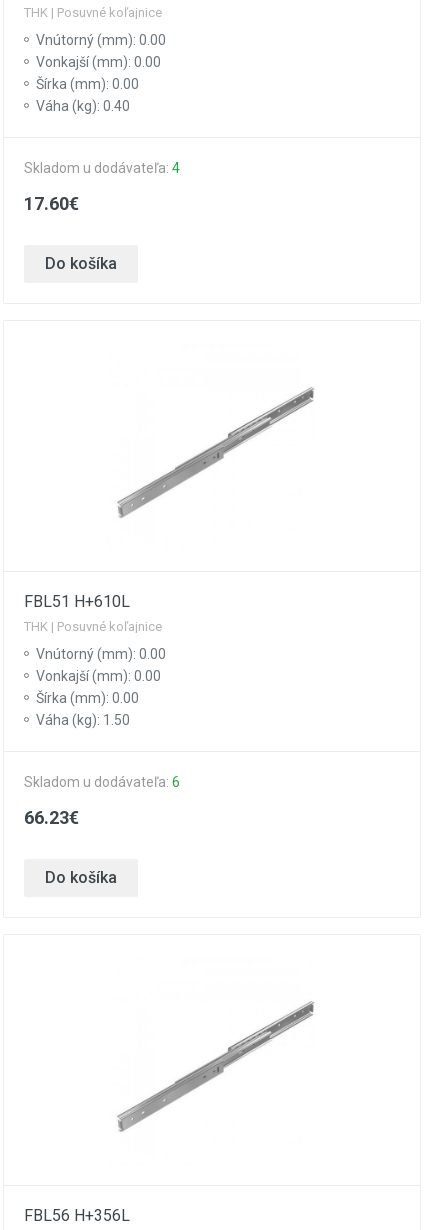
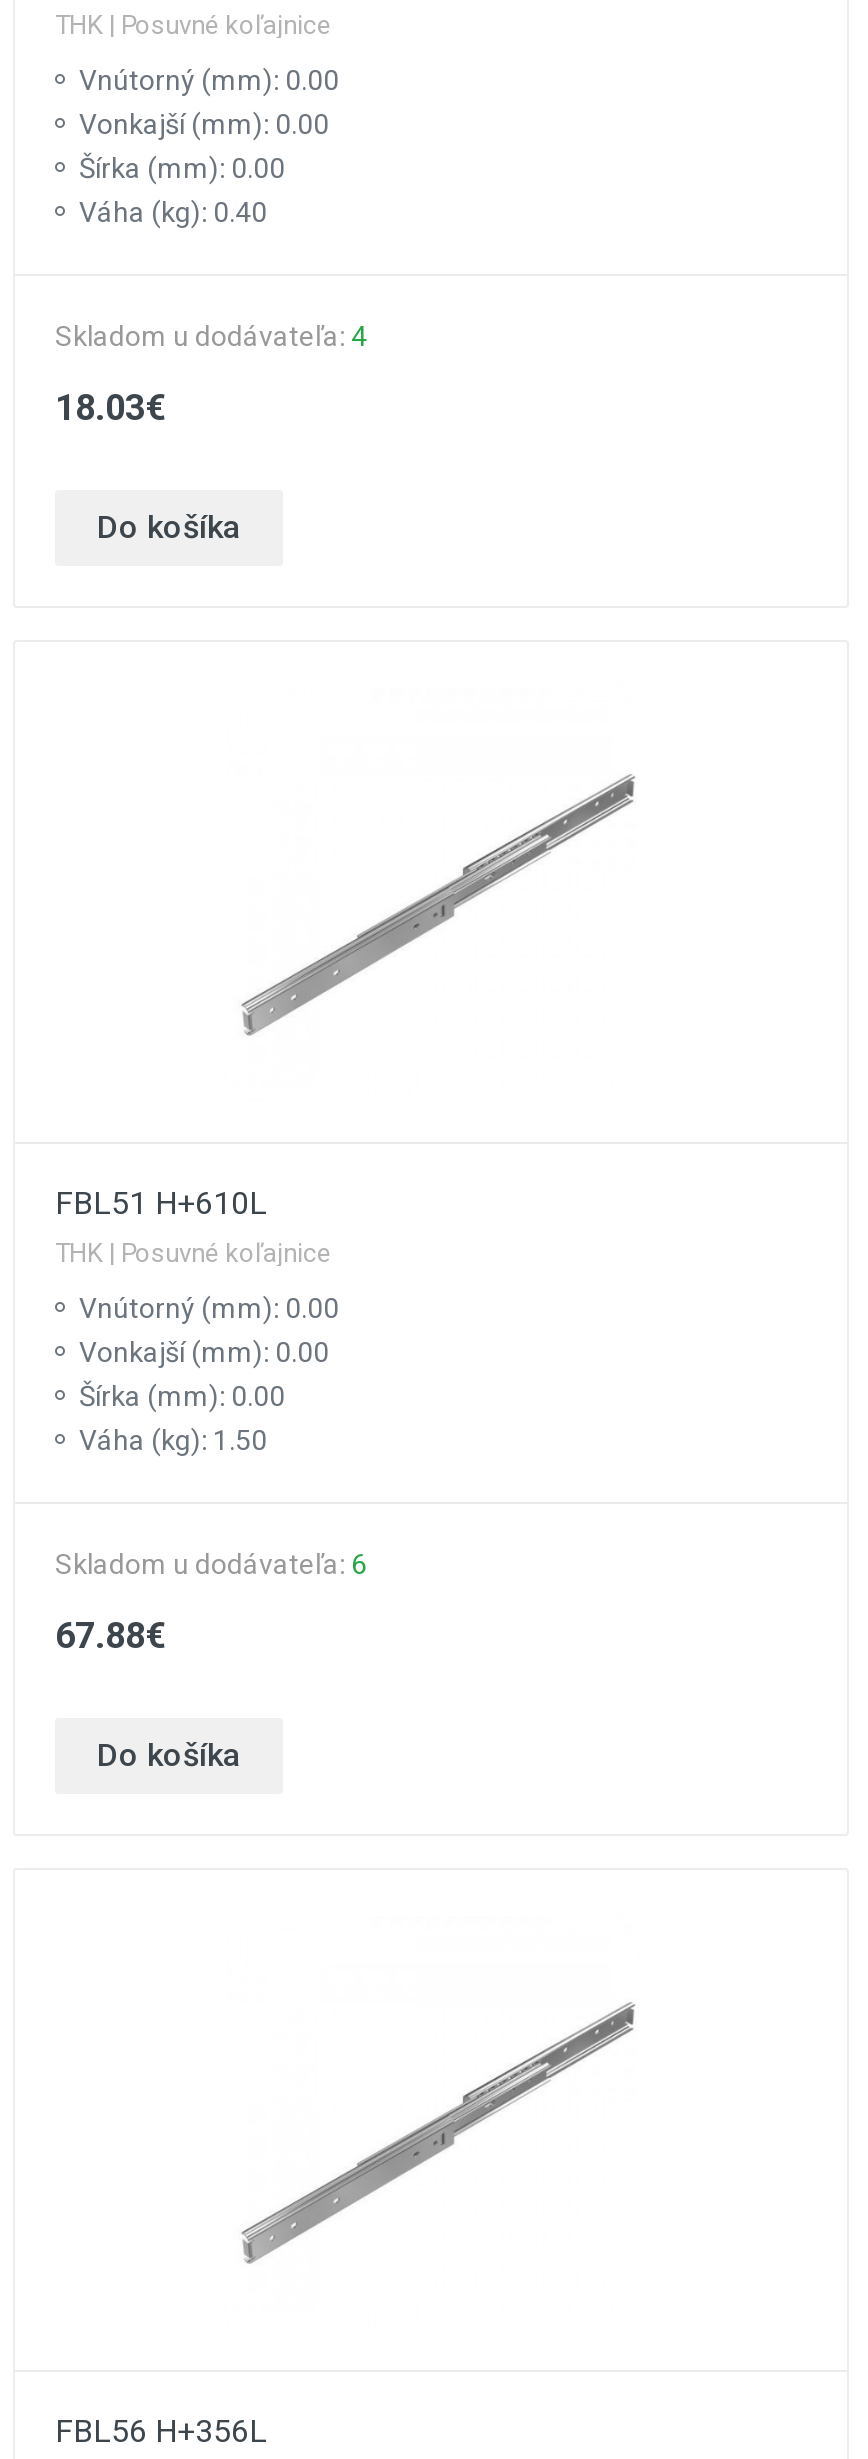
[24,193,79,214] 17.60€ -> [55,386,165,428] 18.03€
[24,807,79,828] 66.23€ -> [55,1614,165,1656] 67.88€

